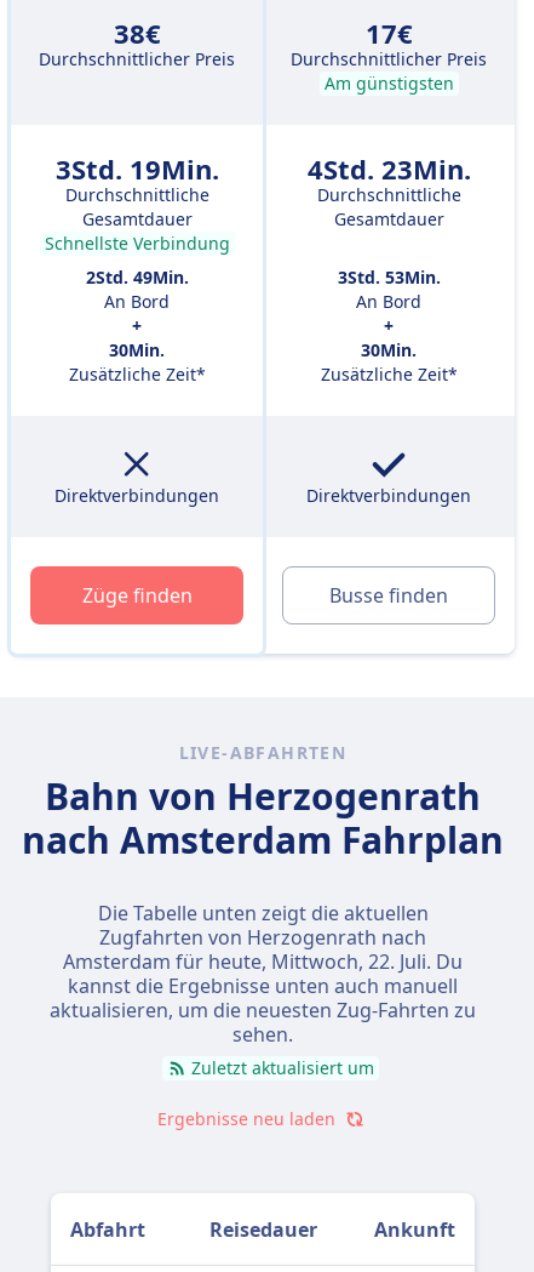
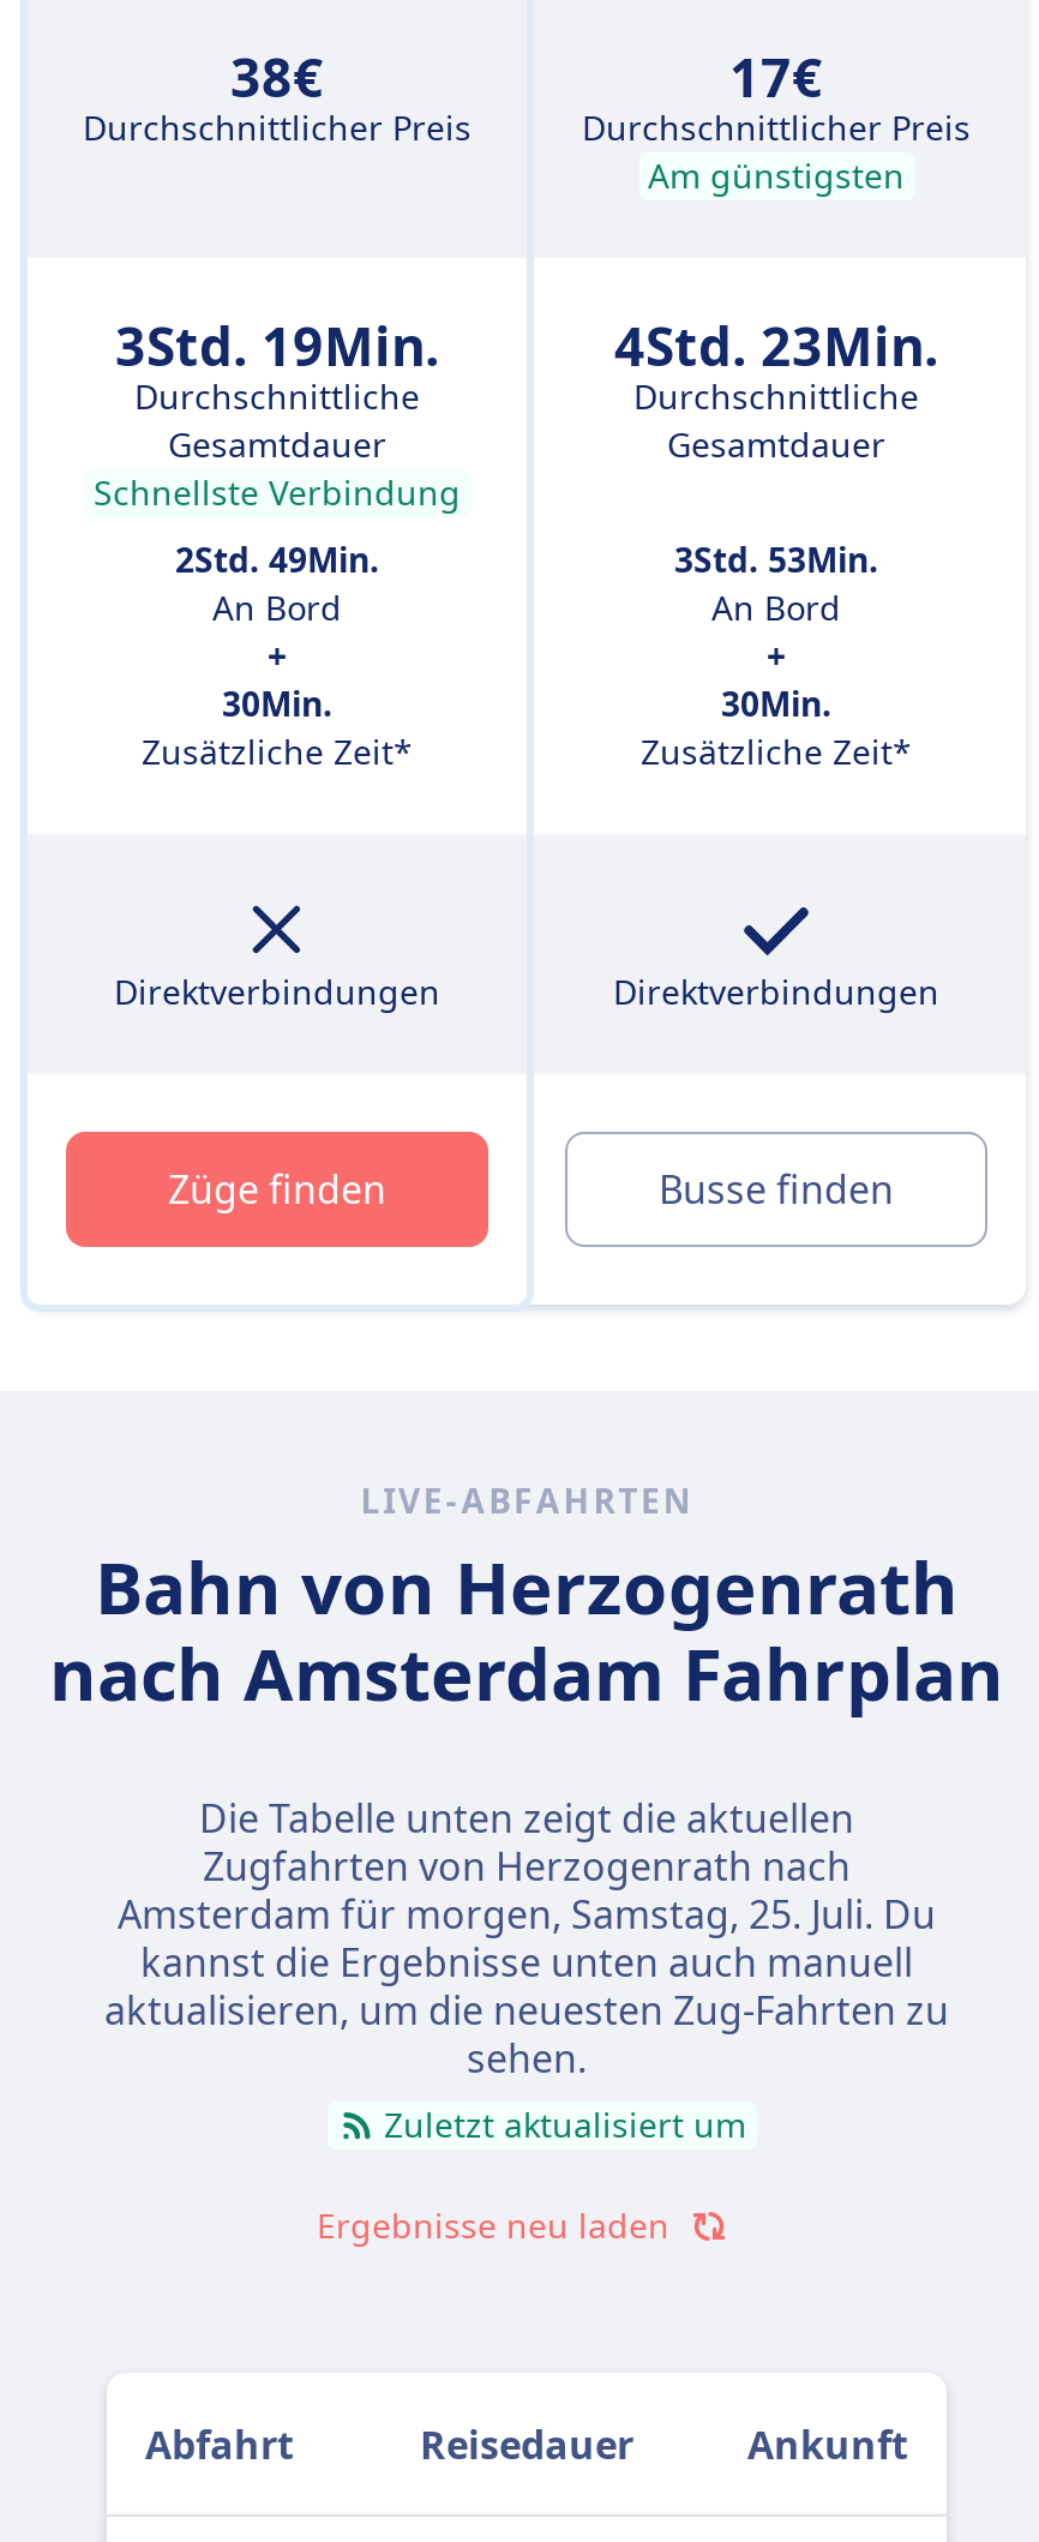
[63,948,463,975] Amsterdam für heute, Mittwoch, 22. Juli. Du -> [118,1888,936,1941] Amsterdam für morgen, Samstag, 25. Juli. Du

